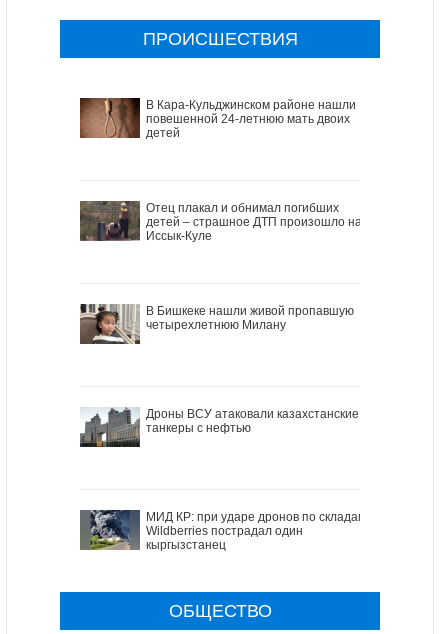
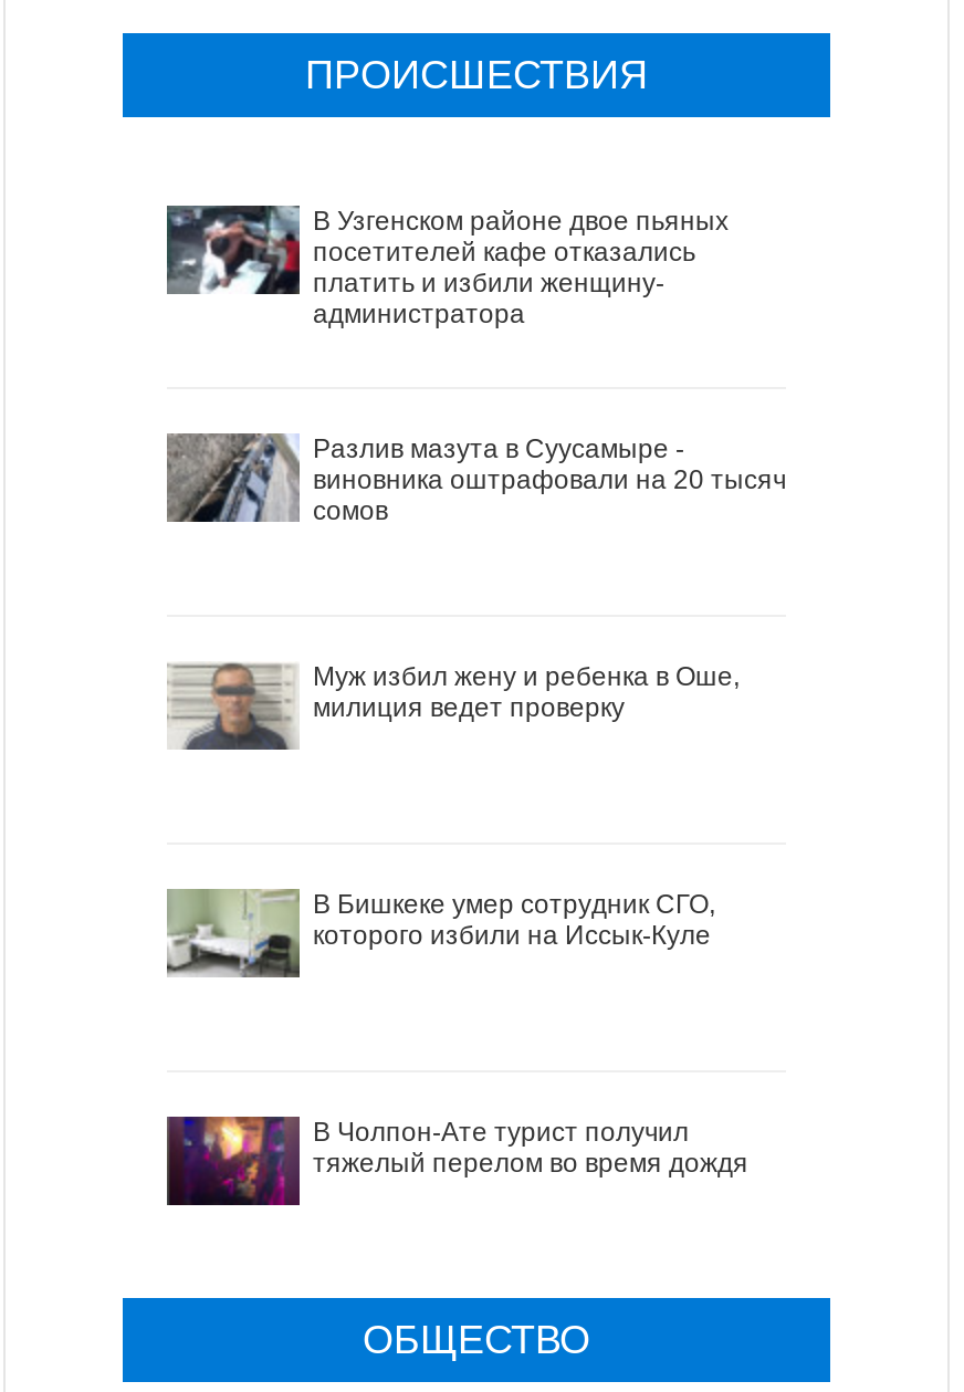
[80,98,356,140] [image] | В Кара-Кульджинском районе нашли | повешенной 24-летнюю мать двоих | детей -> [167,205,729,329] [image] | В Узгенском районе двое пьяных | посетителей кафе отказались | платить и избили женщину- | администратора
[81,201,362,243] [image] | Отец плакал и обнимал погибших | детей – страшное ДТП произошло на | Иссык-Куле -> [167,433,786,526] [image] | Разлив мазута в Суусамыре - | виновника оштрафовали на 20 тысяч | сомов
[79,303,354,345] [image] | В Бишкеке нашли живой пропавшую | четырехлетнюю Милану -> [167,661,740,750] [image] | Муж избил жену и ребенка в Оше, | милиция ведет проверку
[80,407,359,448] [image] | Дроны ВСУ атаковали казахстанские | танкеры с нефтью -> [167,888,715,977] [image] | В Бишкеке умер сотрудник СГО, | которого избили на Иссык-Куле
[80,509,366,552] [image] | МИД КР: при ударе дронов по складам | Wildberries пострадал один | кыргызстанец -> [169,1114,748,1207] [image] | В Чолпон-Ате турист получил | тяжелый перелом во время дождя

